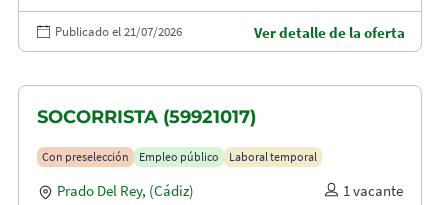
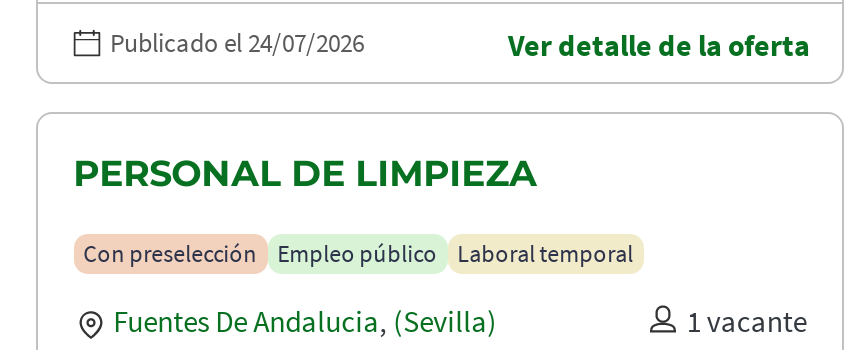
[55,23,182,40] Publicado el 21/07/2026 -> [110,25,364,59] Publicado el 24/07/2026
[37,106,256,128] SOCORRISTA (59921017) -> [73,152,537,196] PERSONAL DE LIMPIEZA
[57,181,194,200] Prado Del Rey, (Cádiz) -> [113,302,497,340] Fuentes De Andalucia, (Sevilla)

